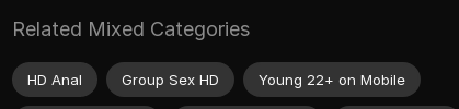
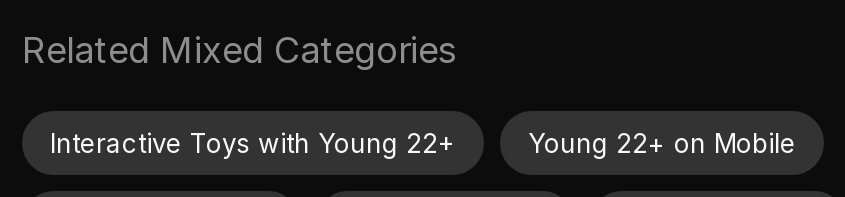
[27,71,219,88] HD Anal | Group Sex HD -> [50,127,456,159] Interactive Toys with Young 22+

